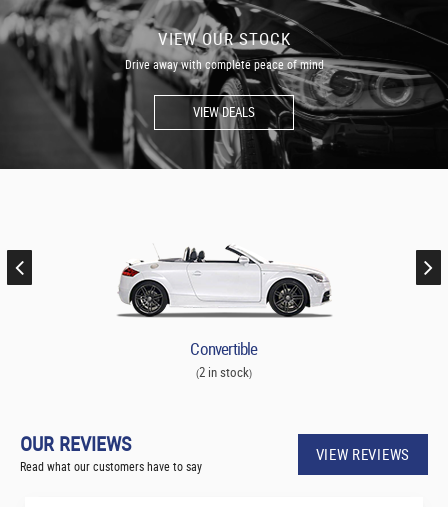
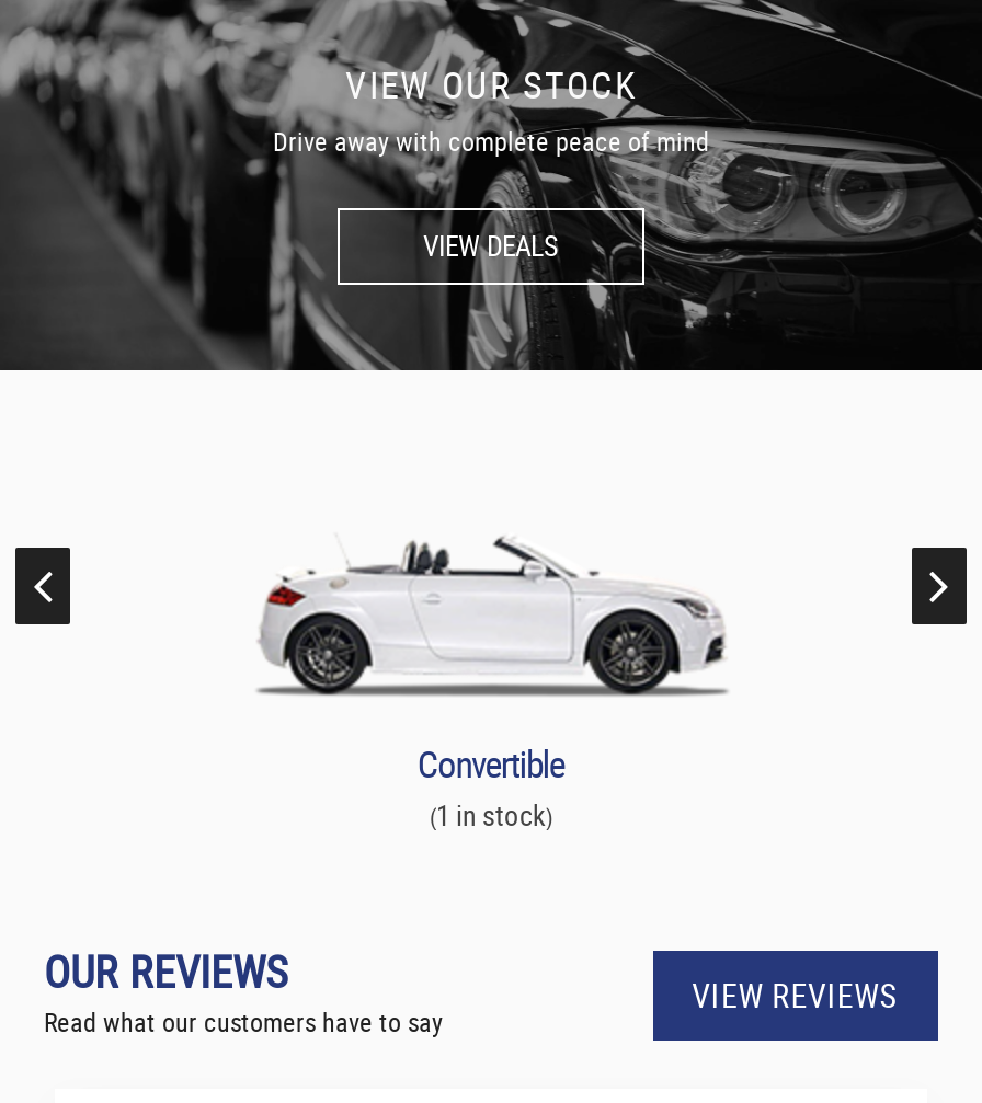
[196,363,252,381] (2 in stock) -> [430,795,552,835] (1 in stock)

